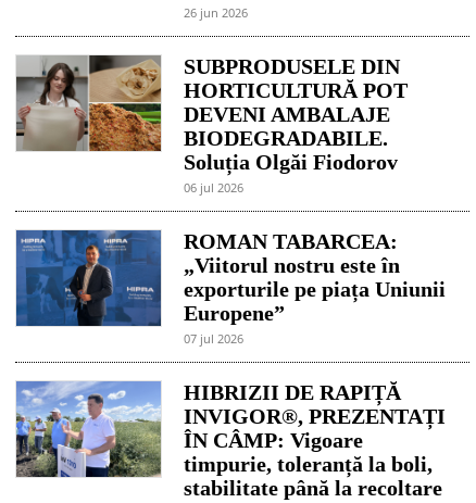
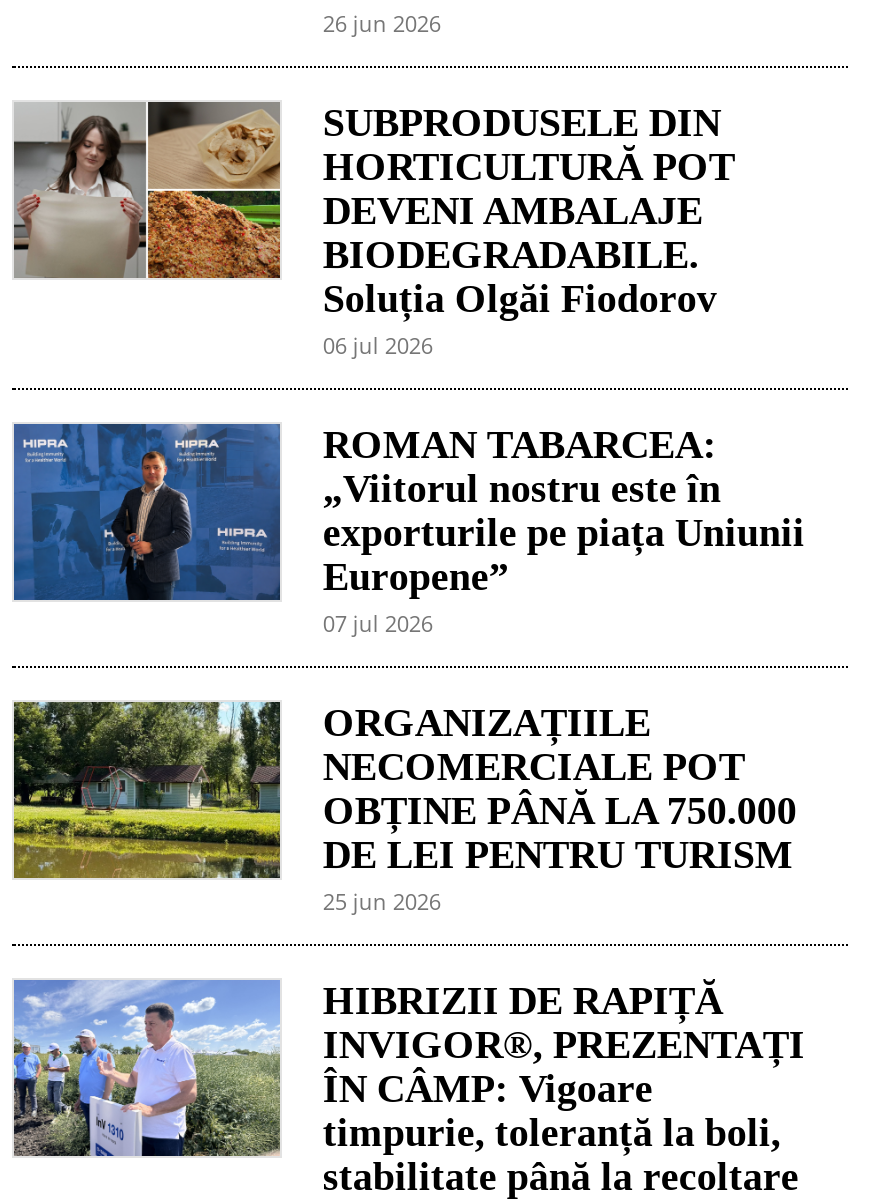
none -> [12,700,797,916] [image] | ORGANIZAȚIILE | NECOMERCIALE POT | OBȚINE PÂNĂ LA 750.000 | DE LEI PENTRU TURISM | 25 jun 2026

